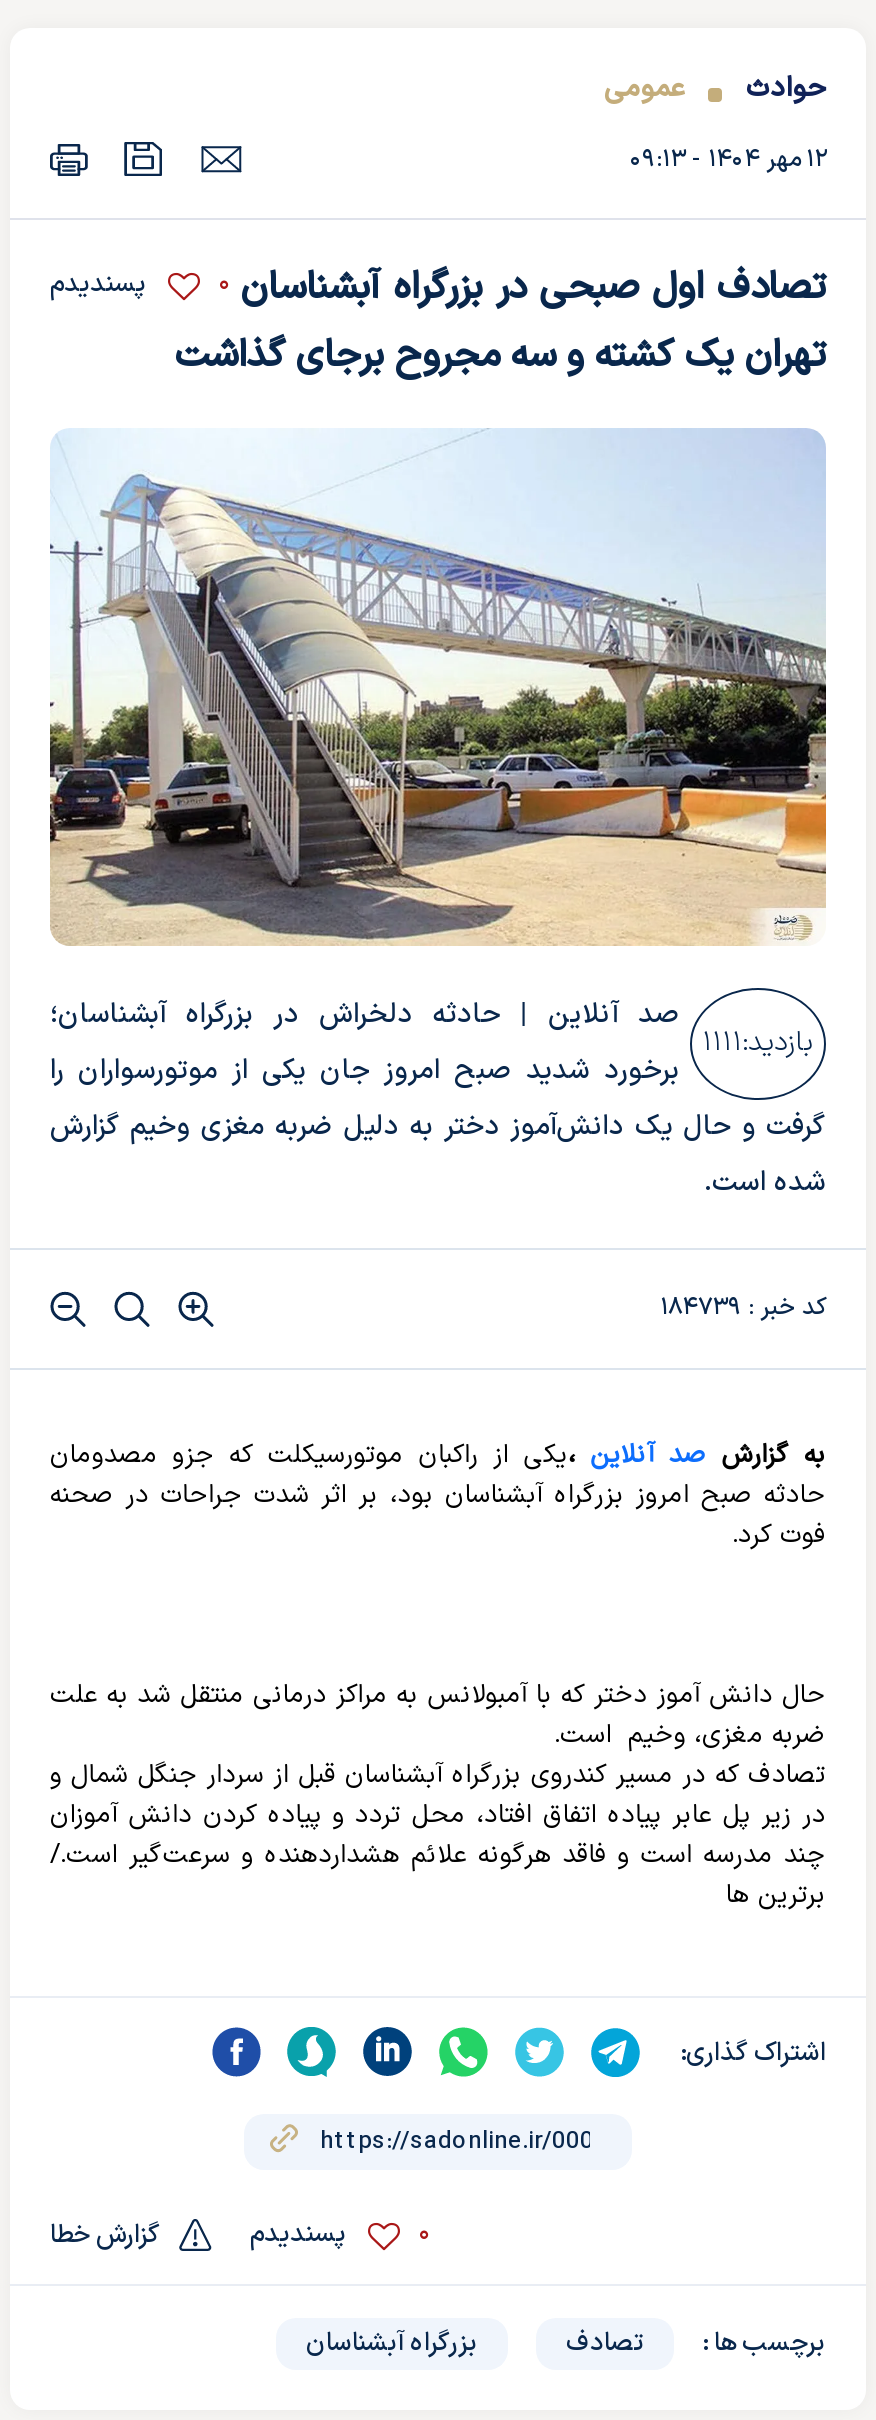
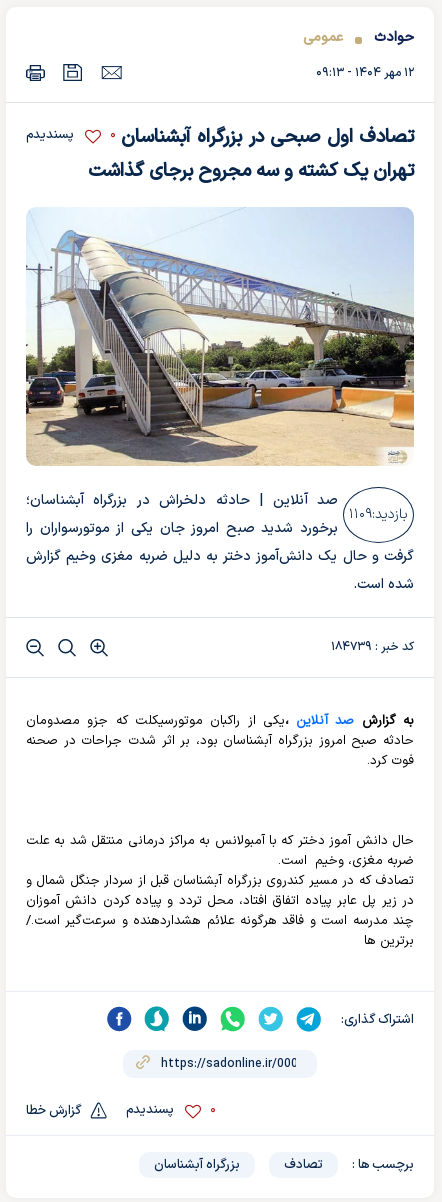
[702,1021,814,1063] بازدید:۱۱۱۱ -> [349,504,408,525] بازدید:۱۱۰۹

